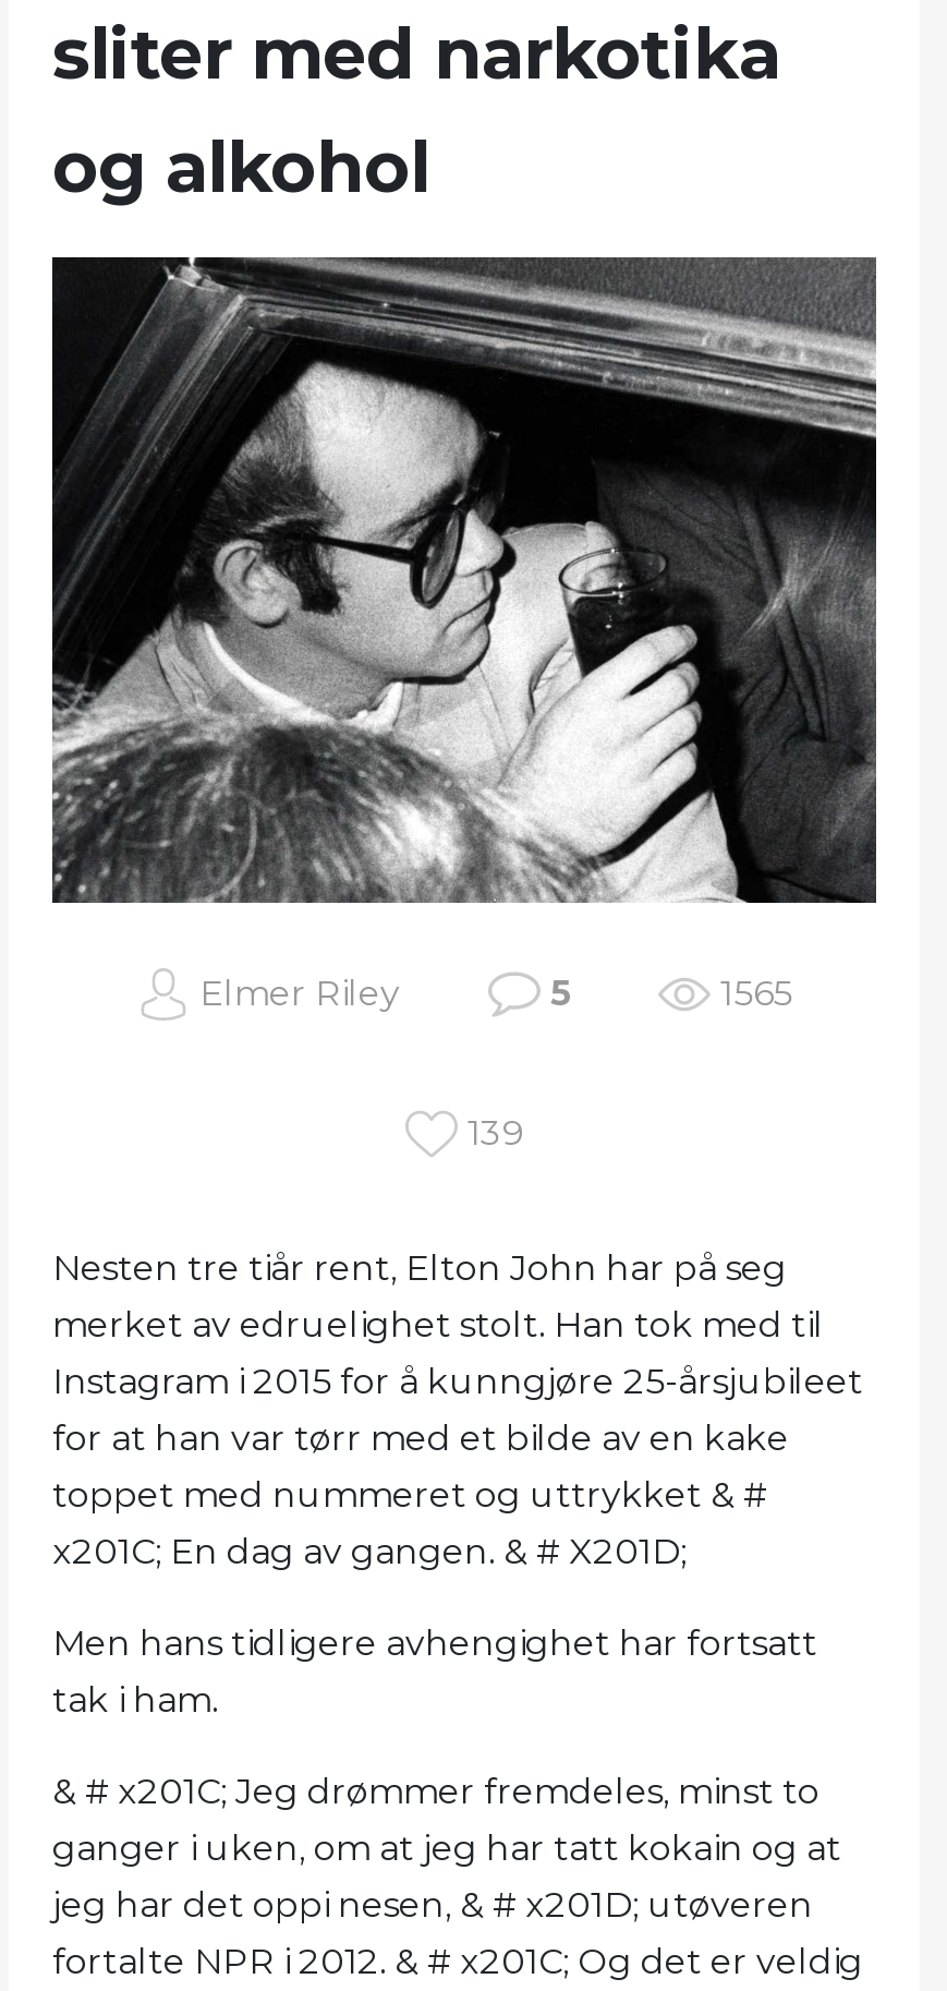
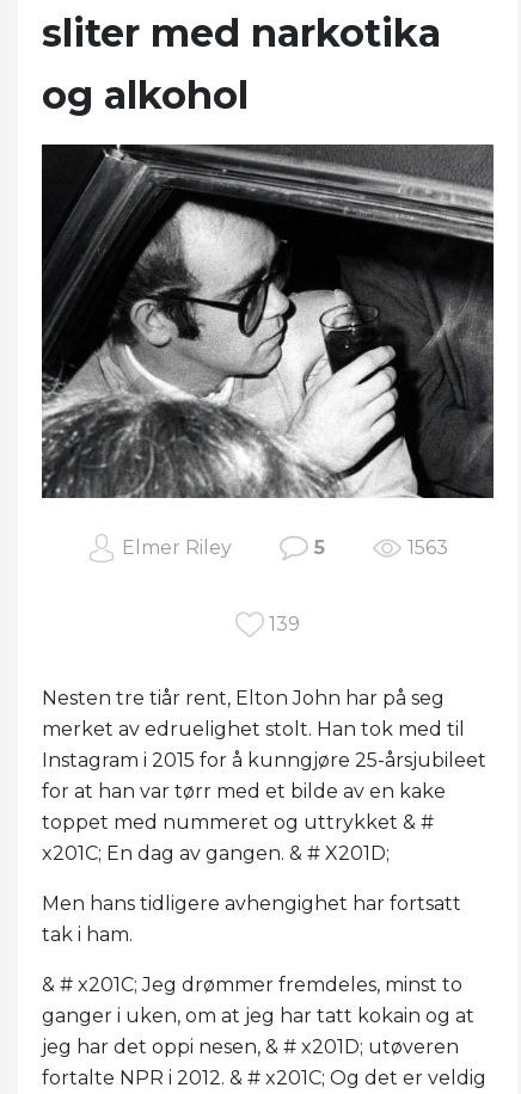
[720,973,792,1014] 1565 -> [407,536,448,559] 1563

